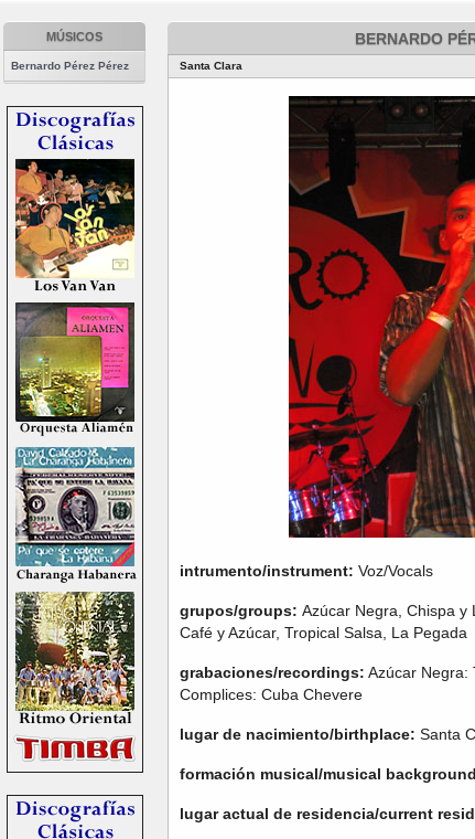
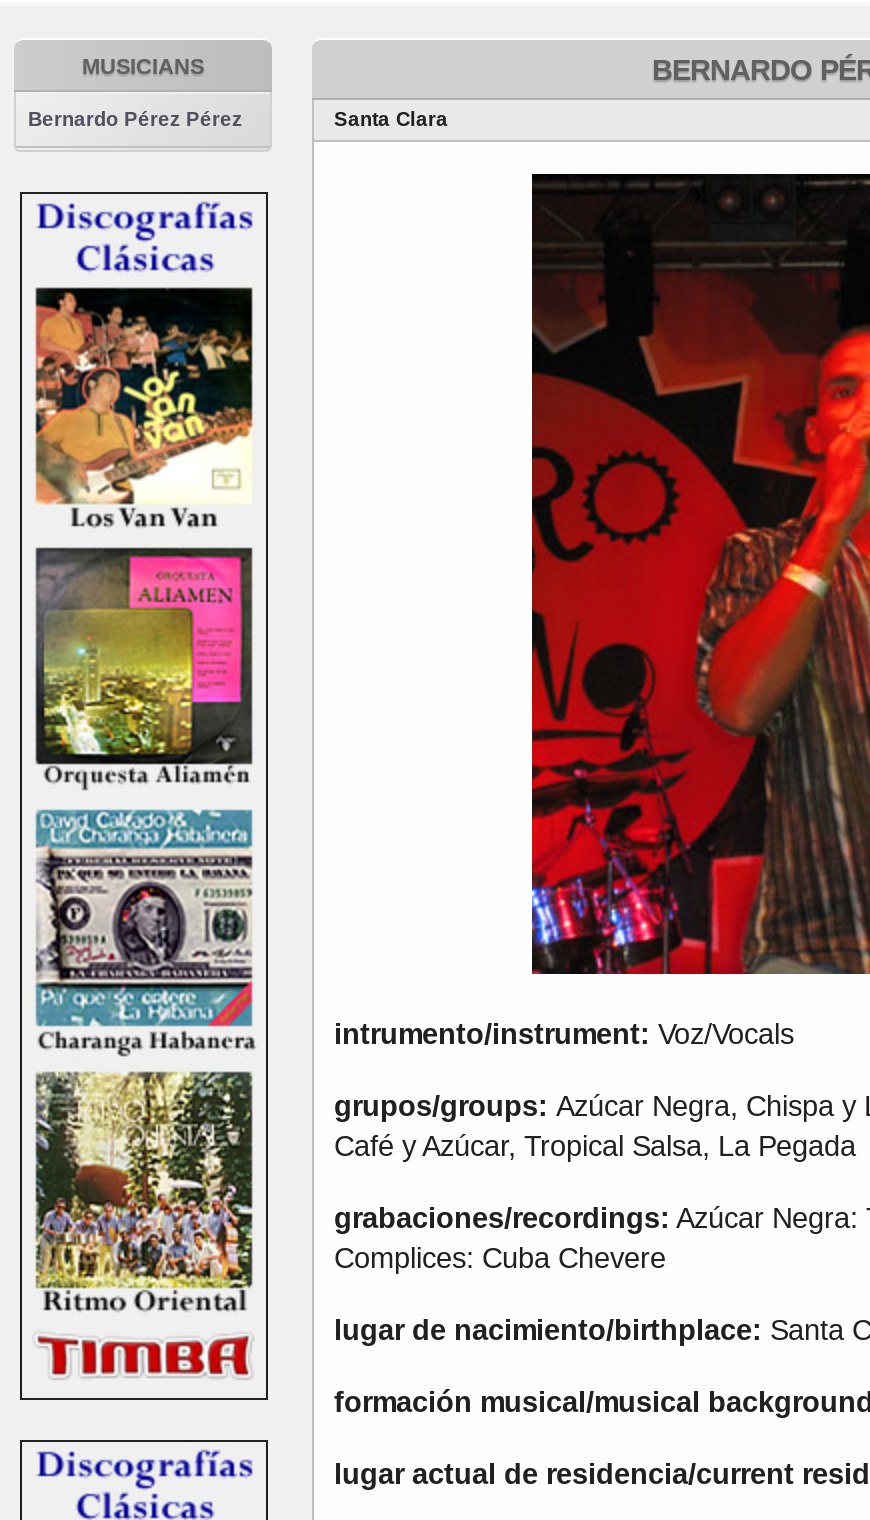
[46,30,102,43] MÚSICOS -> [82,54,204,78] MUSICIANS

